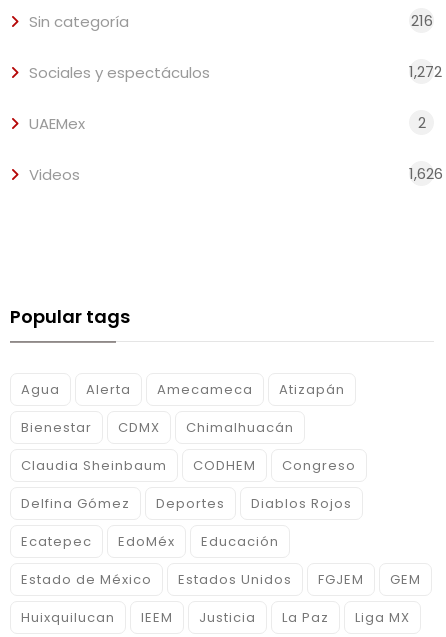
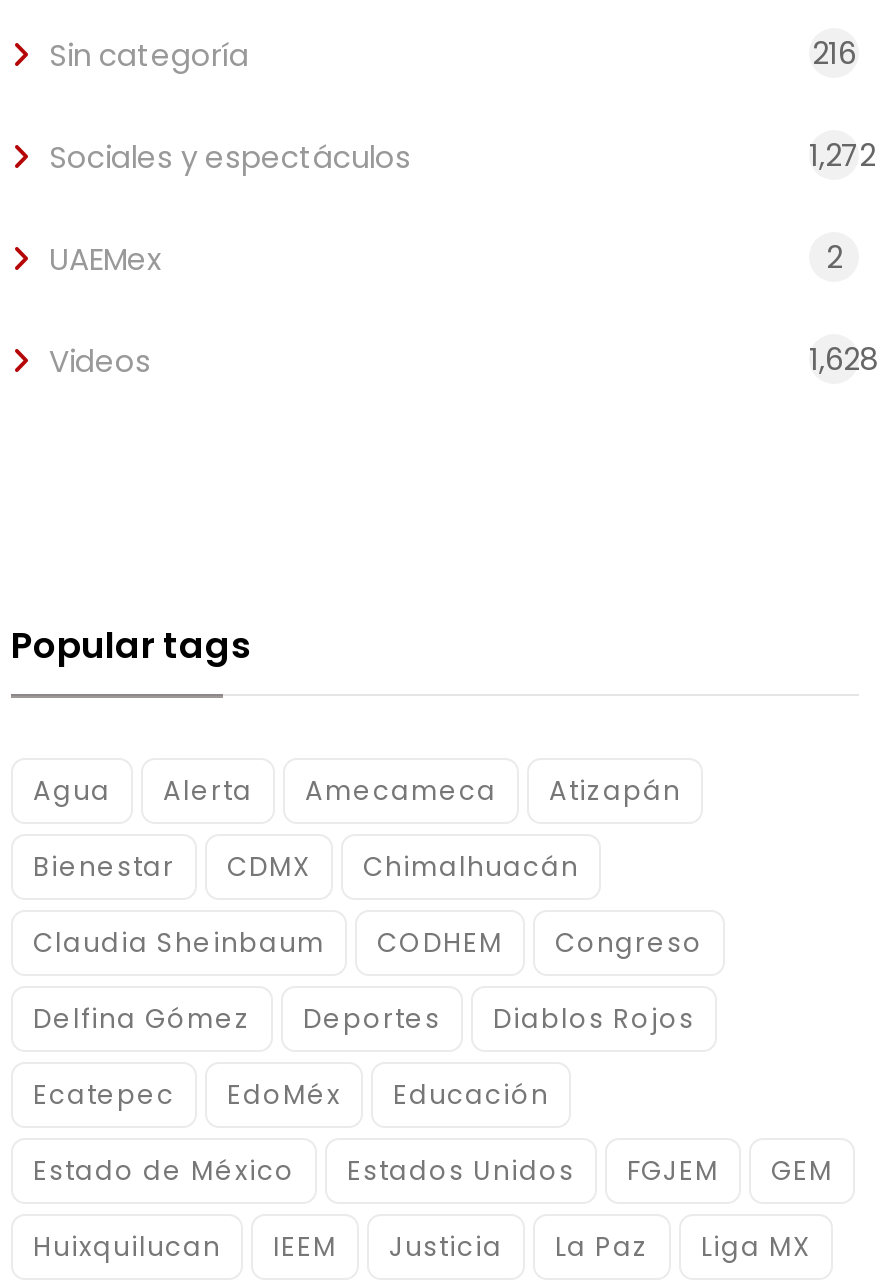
[409,163,443,184] 1,626 -> [809,338,877,380] 1,628

